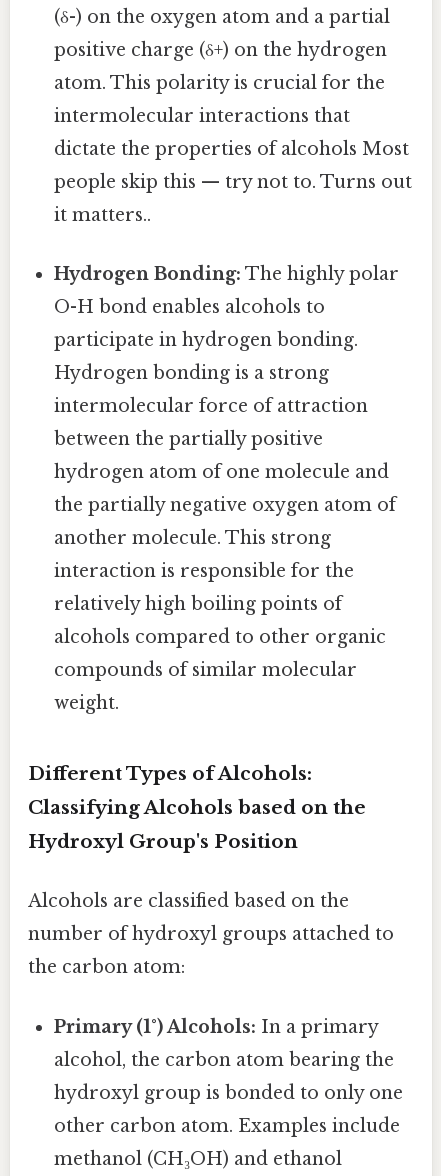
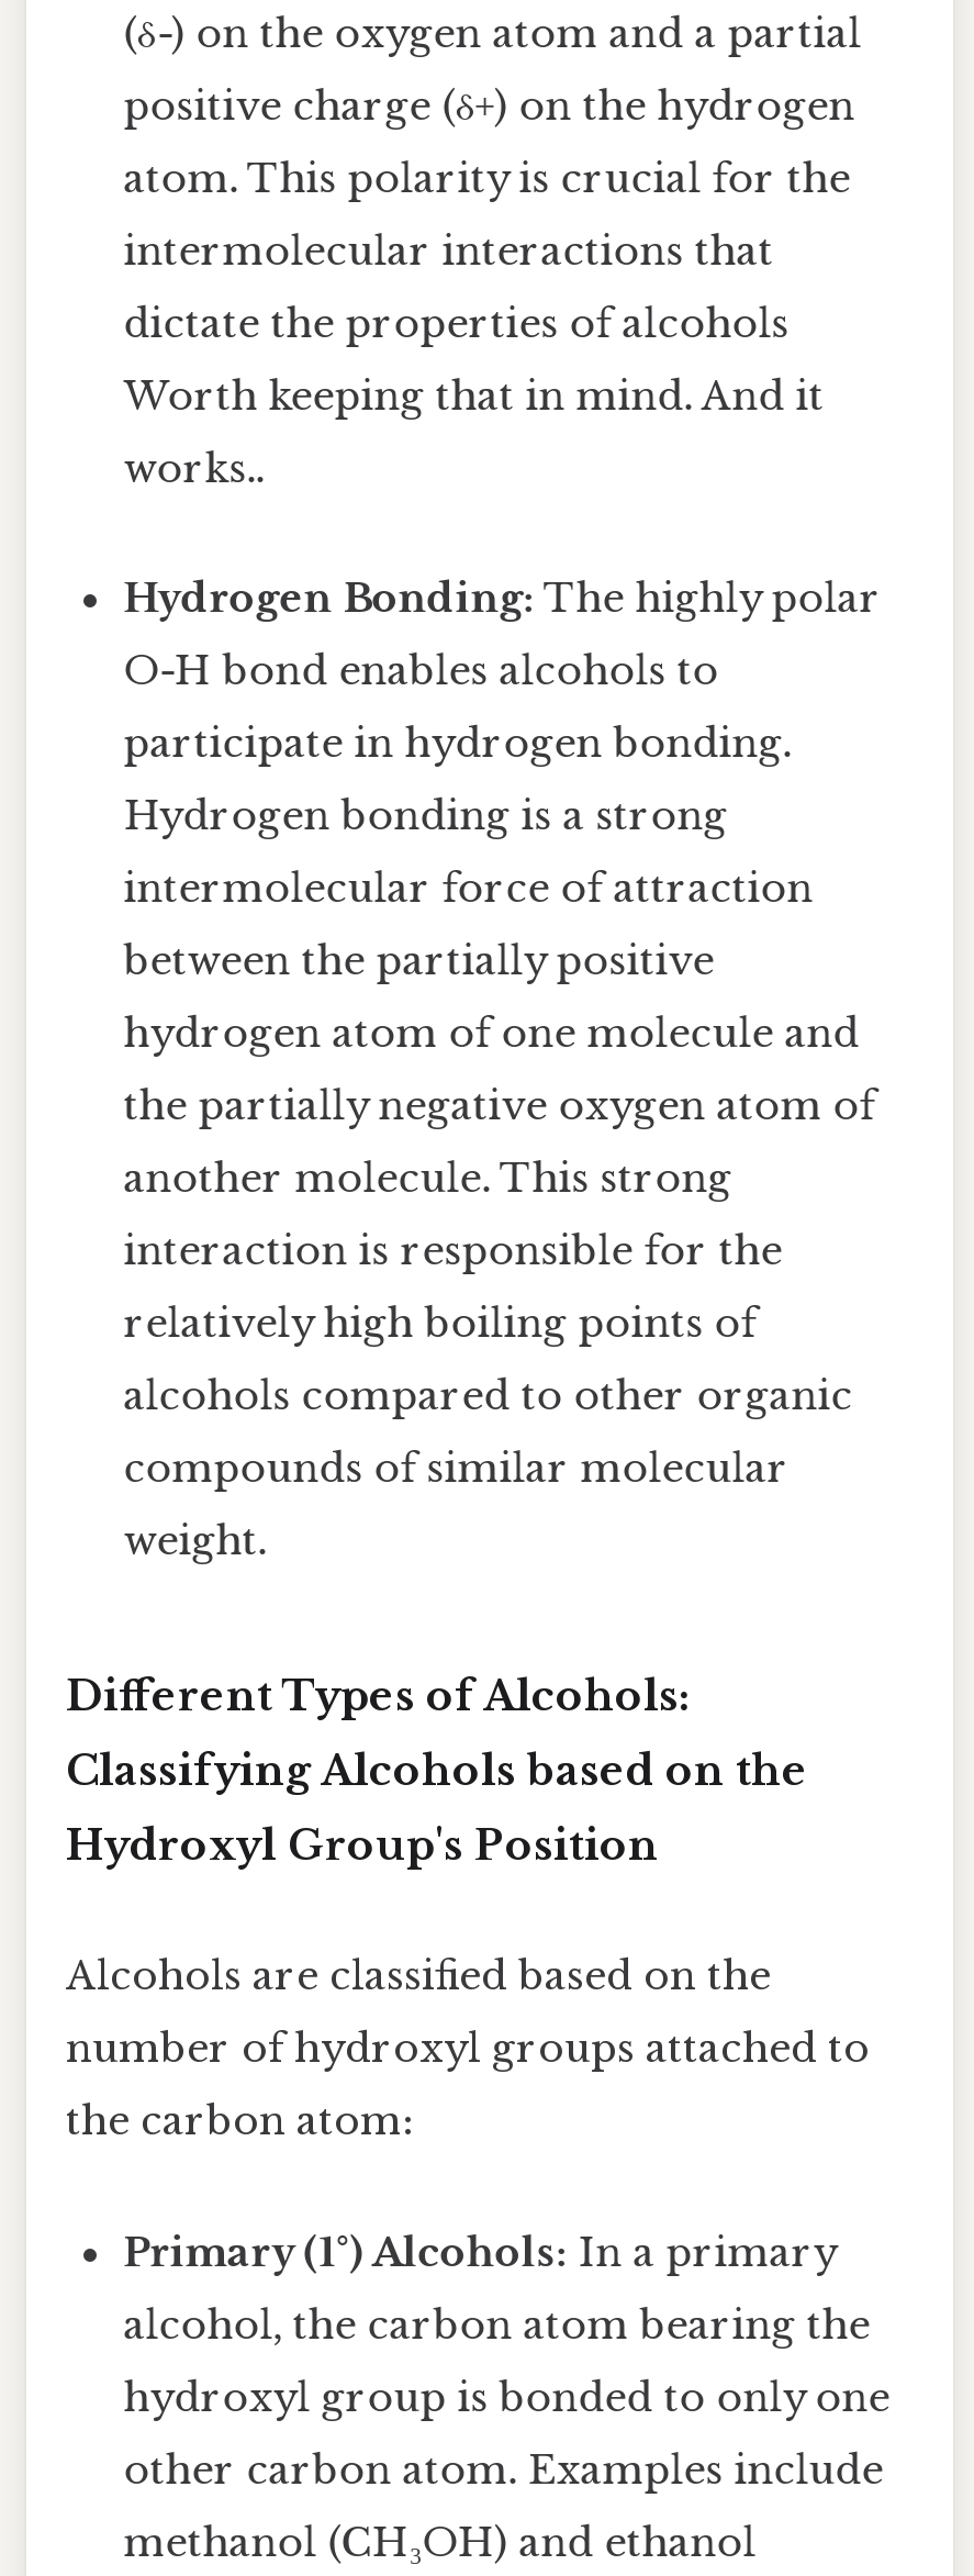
[54,138,409,160] dictate the properties of alcohols Most -> [123,300,789,349] dictate the properties of alcohols
[54,171,412,193] people skip this — try not to. Turns out -> [123,373,824,421] Worth keeping that in mind. And it
[54,204,151,226] it matters.. -> [123,445,264,494] works..

